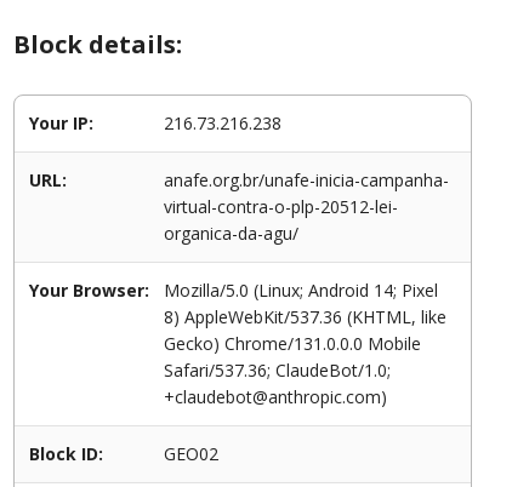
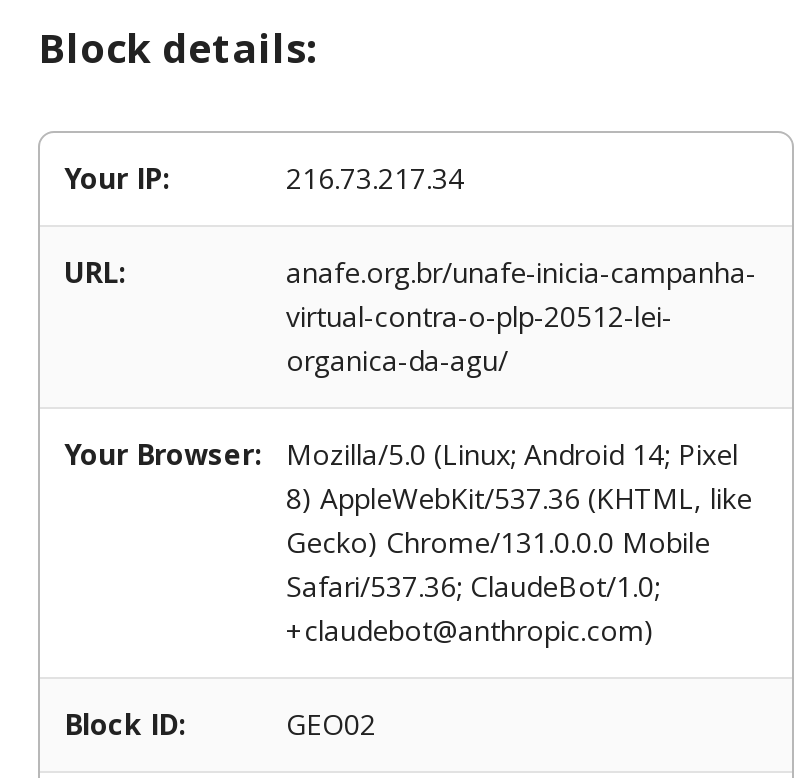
[164,111,281,134] 216.73.216.238 -> [286,159,464,197] 216.73.217.34

